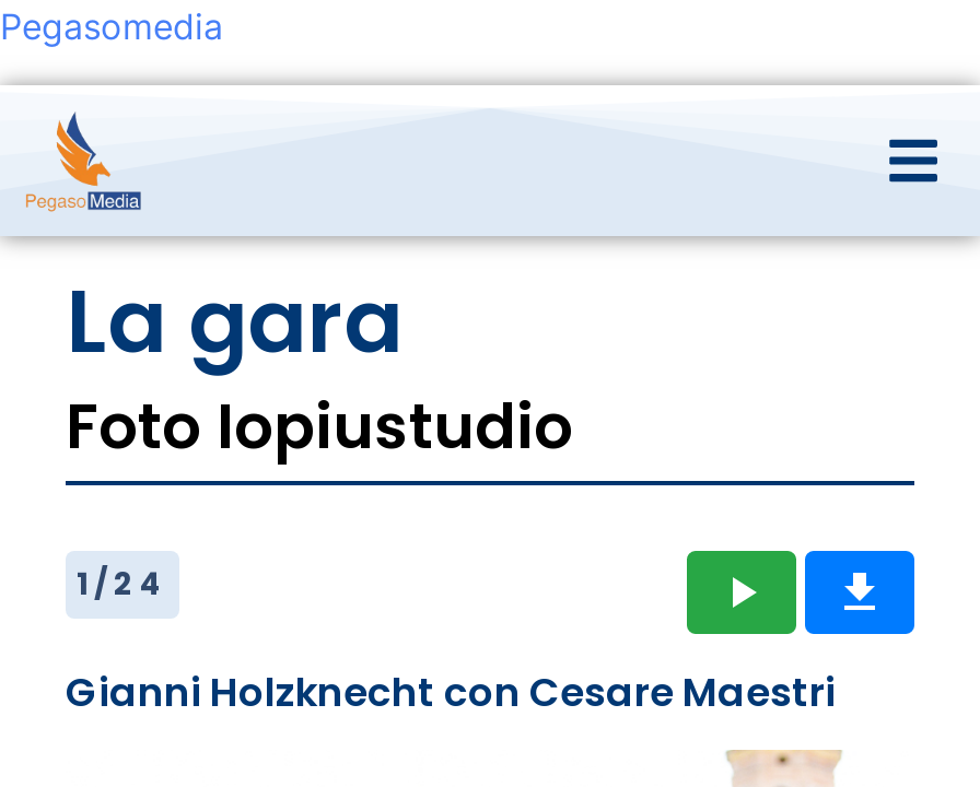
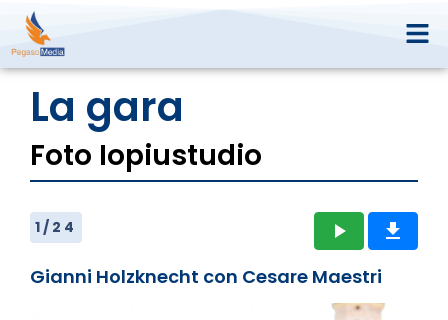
[0,4,223,48] Pegasomedia -> none

